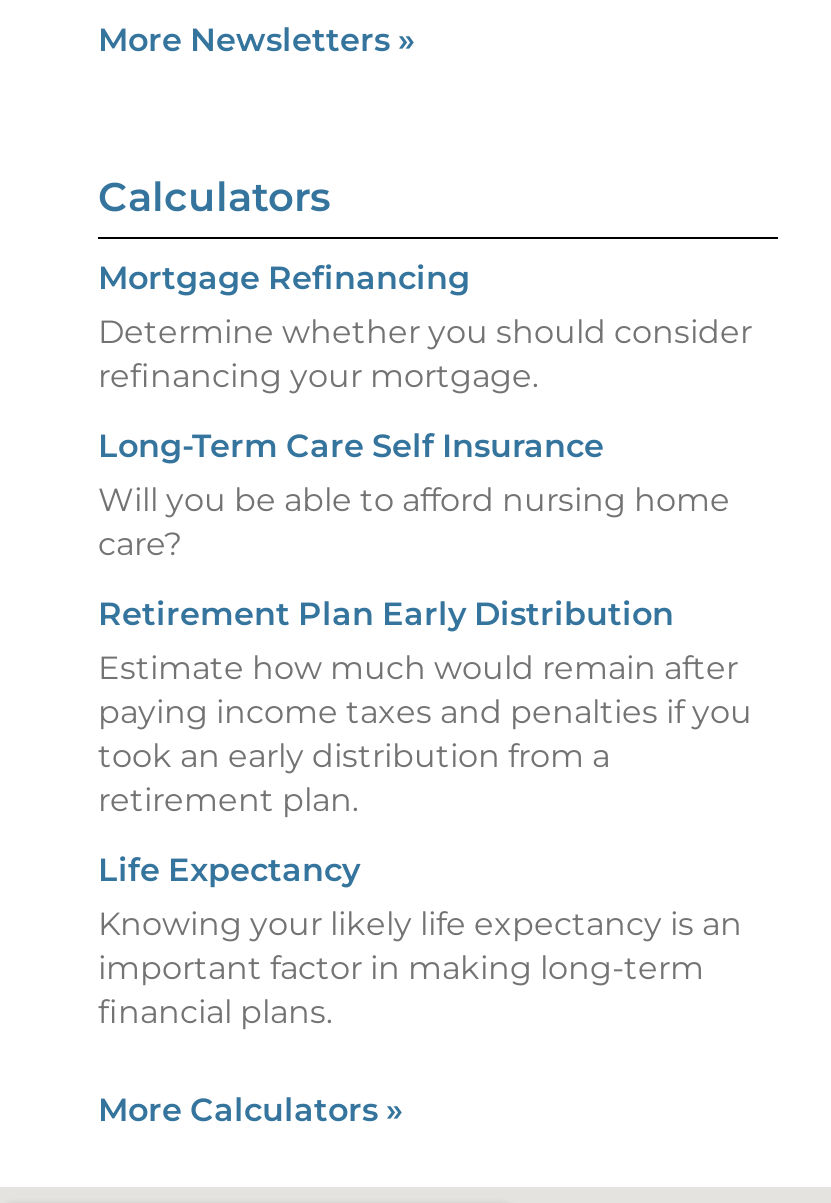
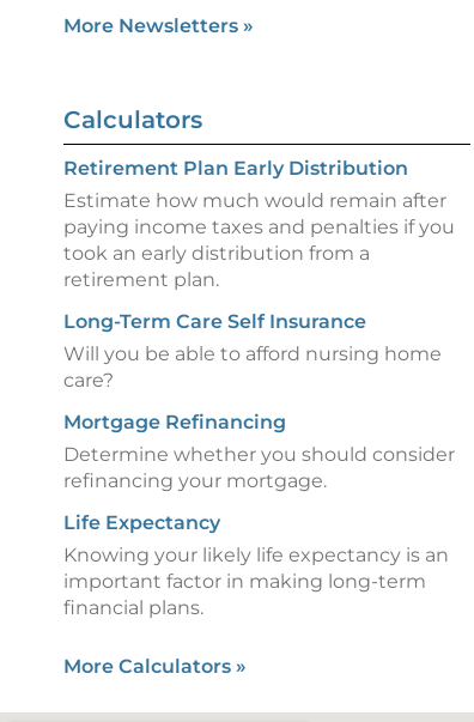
moved [98,259,752,563] -> [63,310,455,492]: Long-Term Care Self Insurance | Will you be able to afford nursing home | care? | Mortgage Refinancing | Determine whether you should consider | refinancing your mortgage.
moved [98,595,752,819] -> [63,157,455,291]: Retirement Plan Early Distribution | Estimate how much would remain after | paying income taxes and penalties if you | took an early distribution from a | retirement plan.

